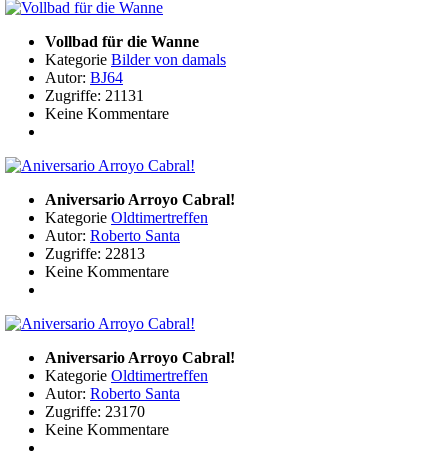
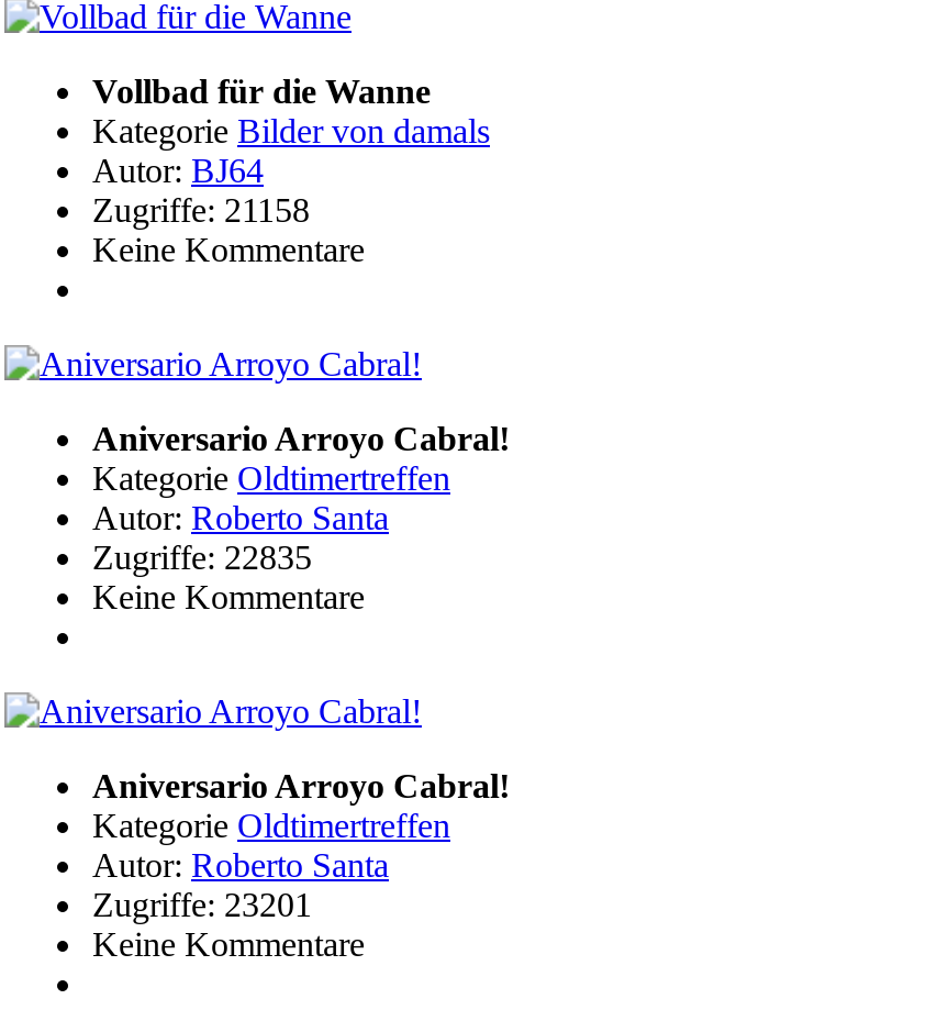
[45,86,144,103] Zugriffe: 21131 -> [92,190,310,227] Zugriffe: 21158
[45,244,145,261] Zugriffe: 22813 -> [92,537,312,575] Zugriffe: 22835
[45,402,145,419] Zugriffe: 23170 -> [92,885,312,922] Zugriffe: 23201

